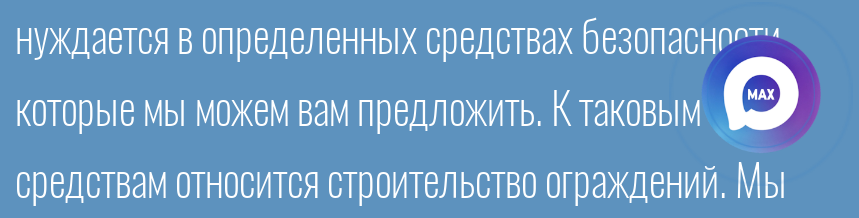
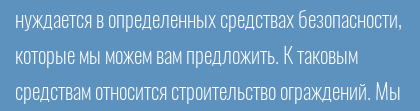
[705,46,821,148] [image] -> none

